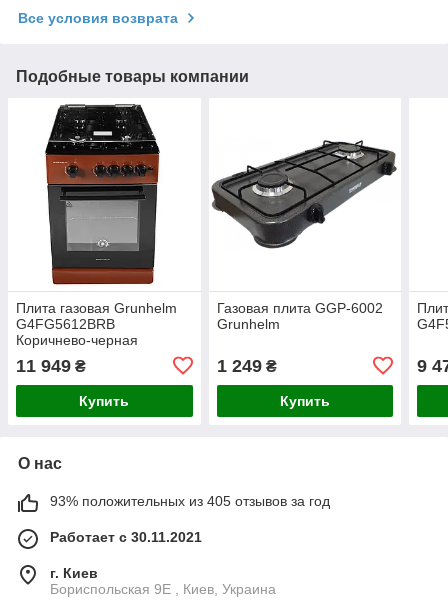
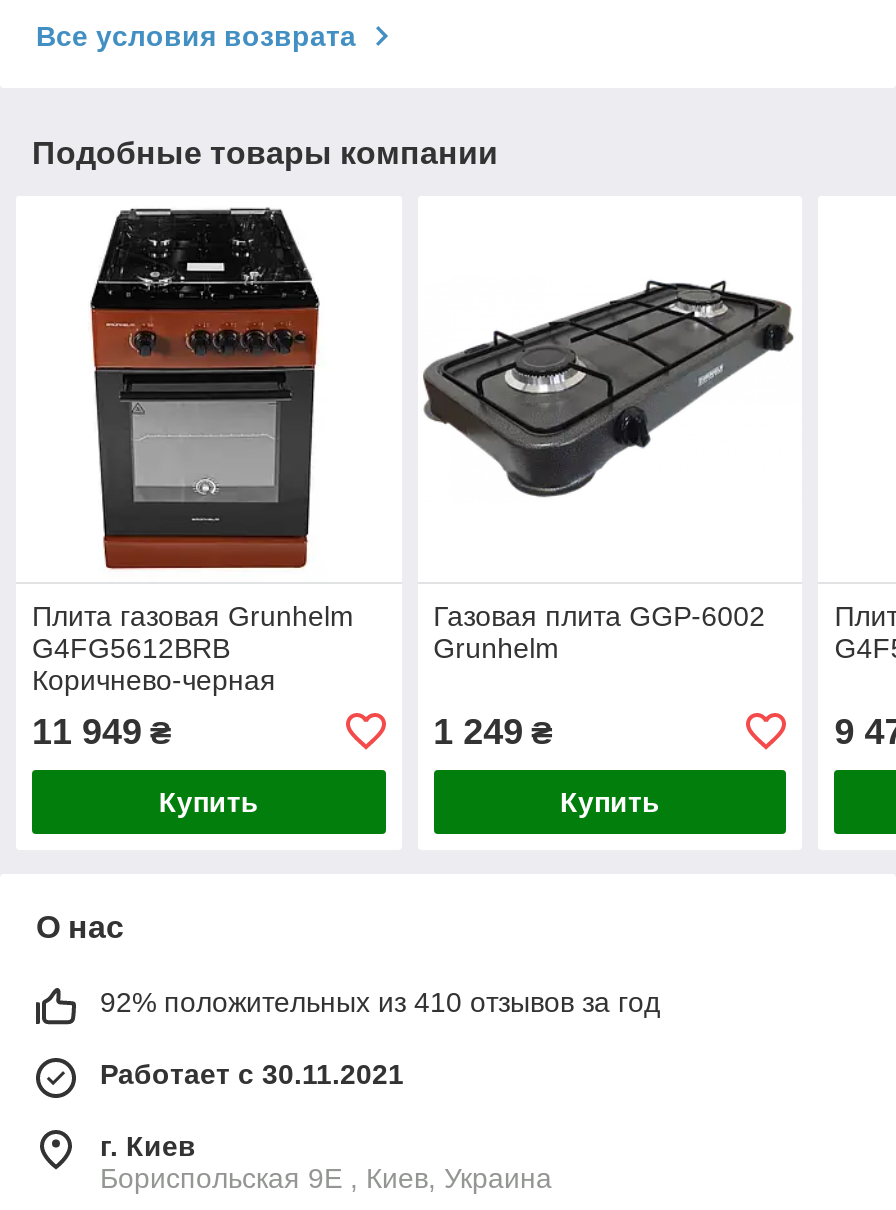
[50,493,330,509] 93% положительных из 405 отзывов за год -> [100,986,660,1018] 92% положительных из 410 отзывов за год

